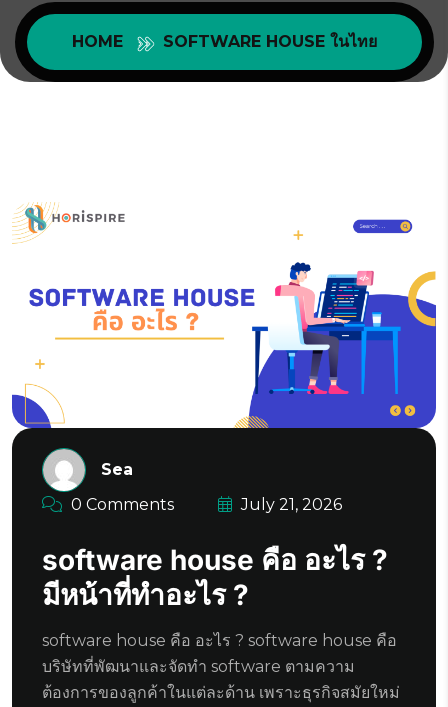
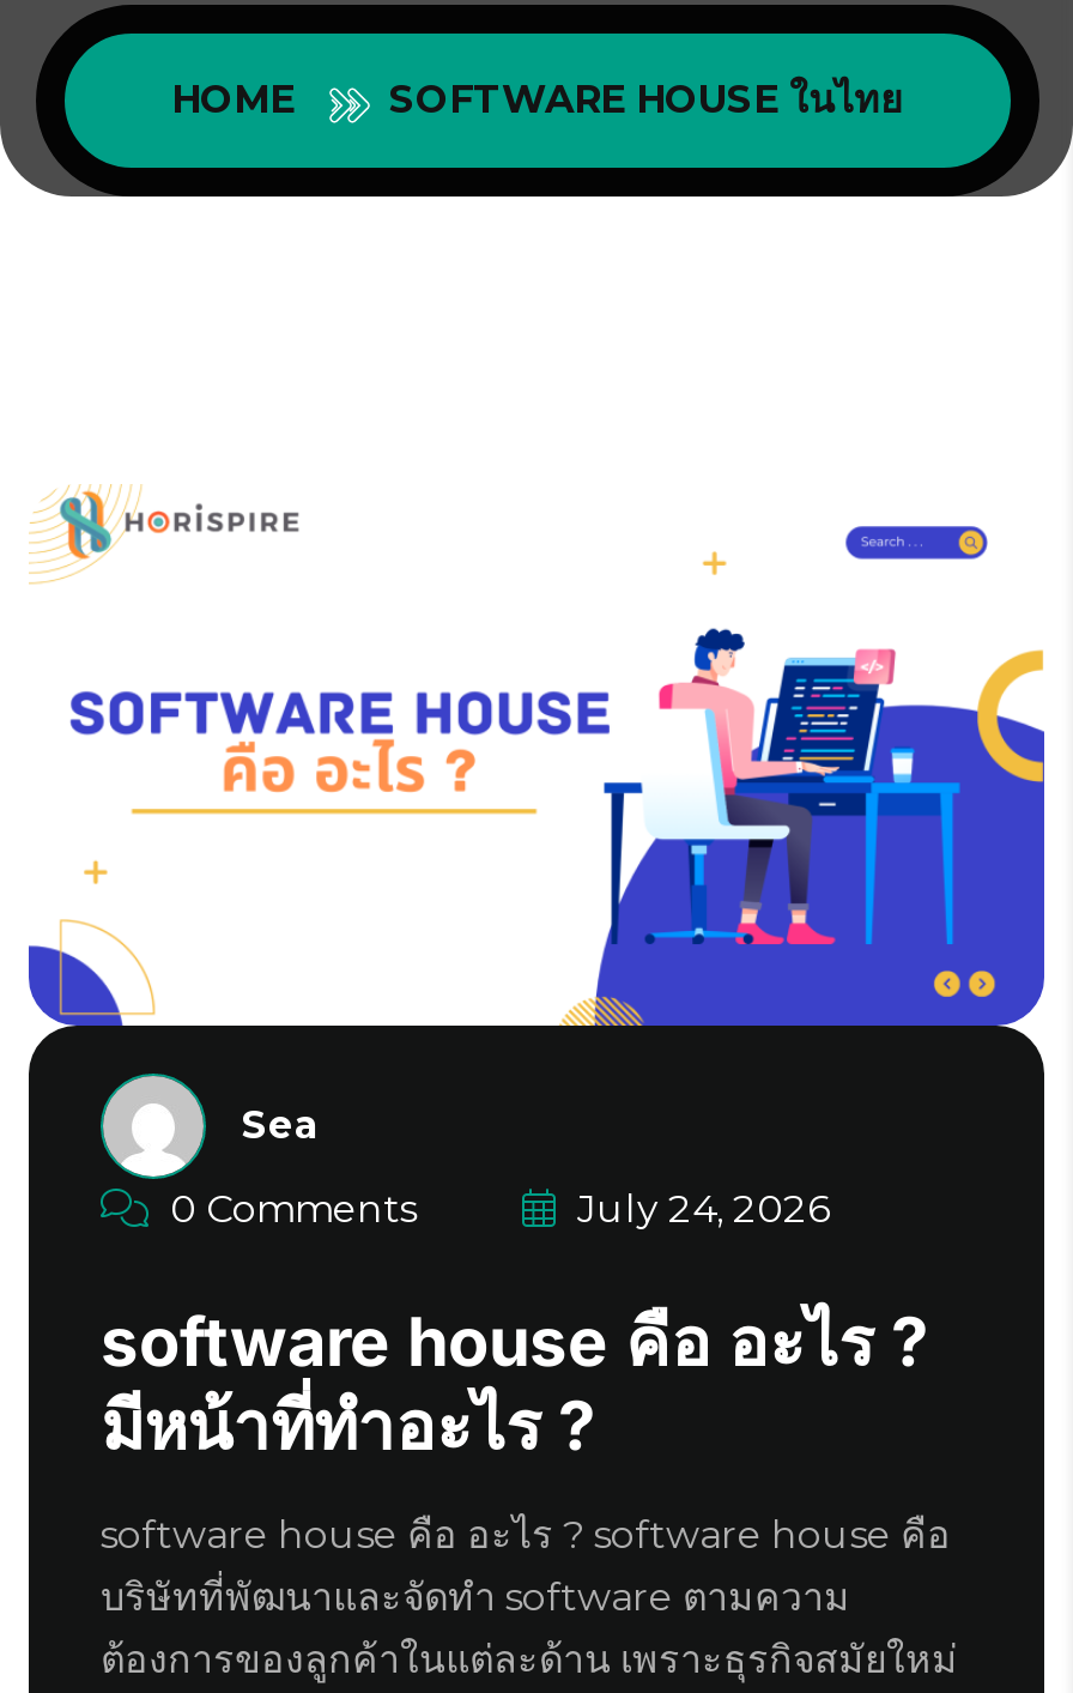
[237,495,342,514] July 21, 2026 -> [568,1186,829,1232] July 24, 2026

